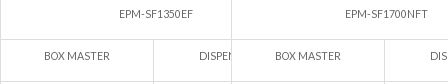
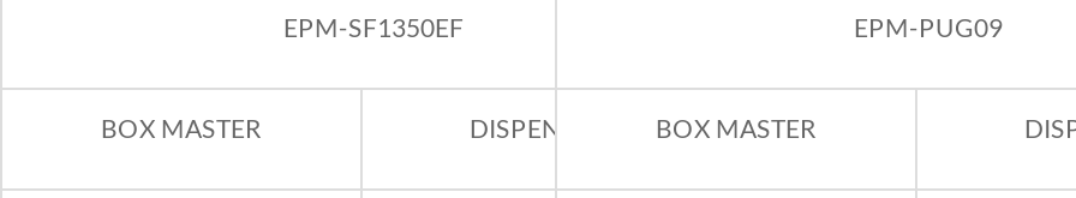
[345,8,428,20] EPM-SF1700NFT -> [854,14,1003,42] EPM-PUG09

